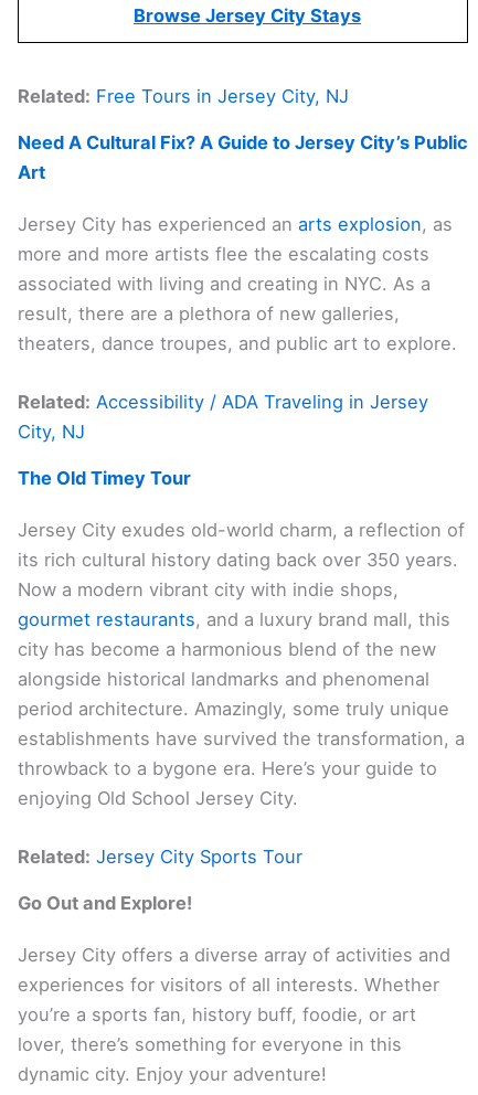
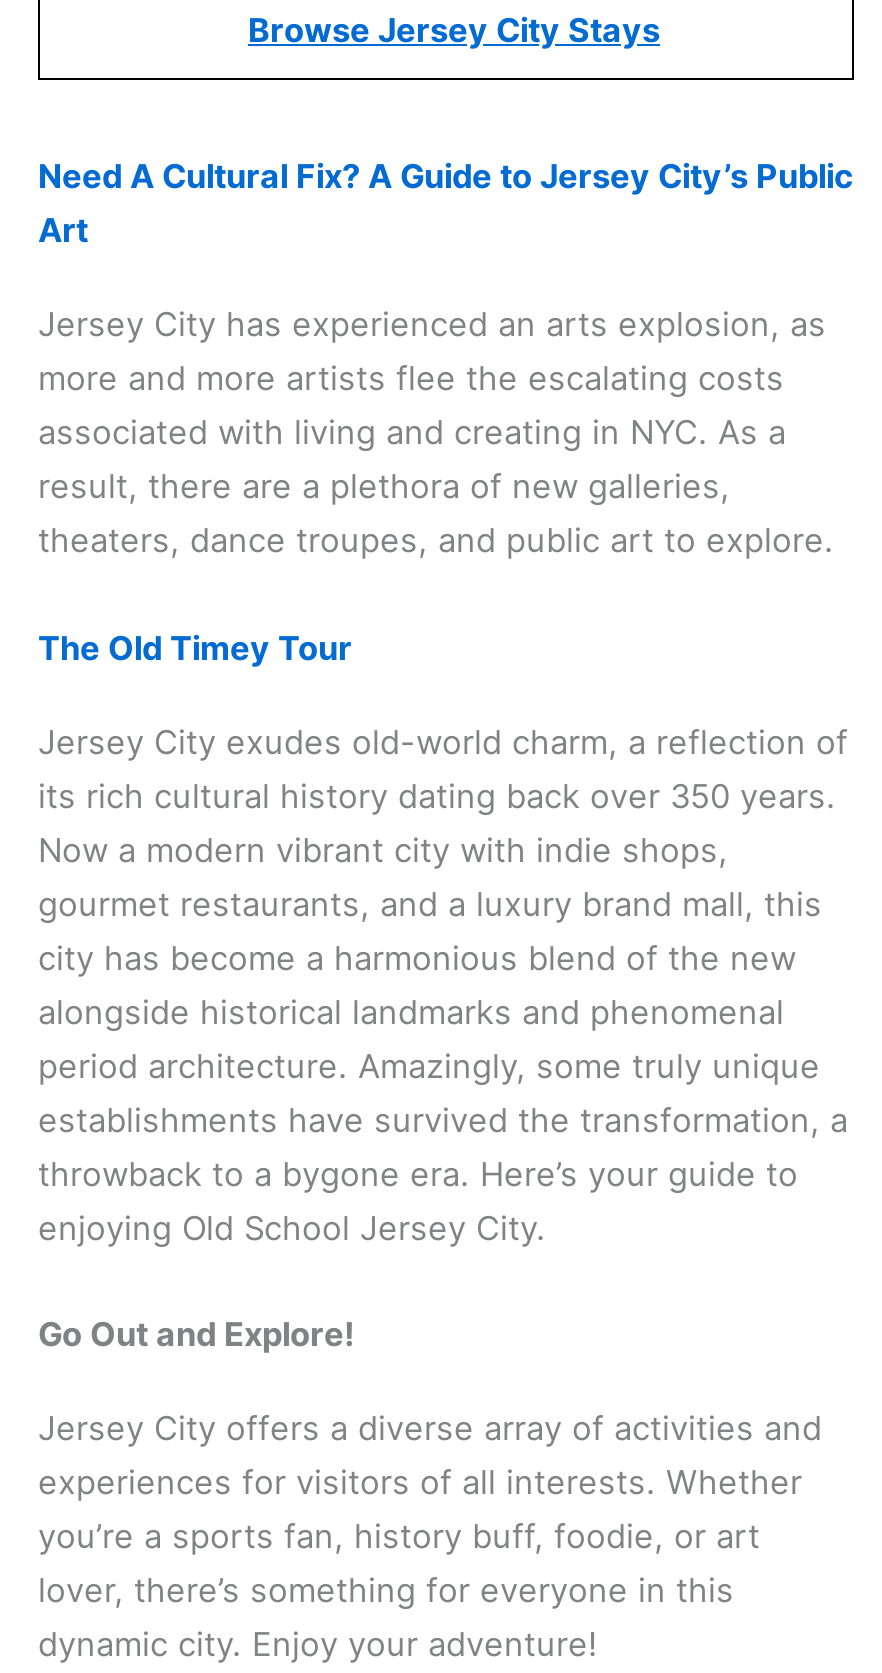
[18,84,349,107] Related: Free Tours in Jersey City, NJ -> none
[18,391,428,442] Related: Accessibility / ADA Traveling in Jersey | City, NJ -> none
[18,846,302,868] Related: Jersey City Sports Tour -> none

